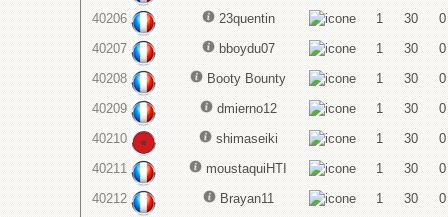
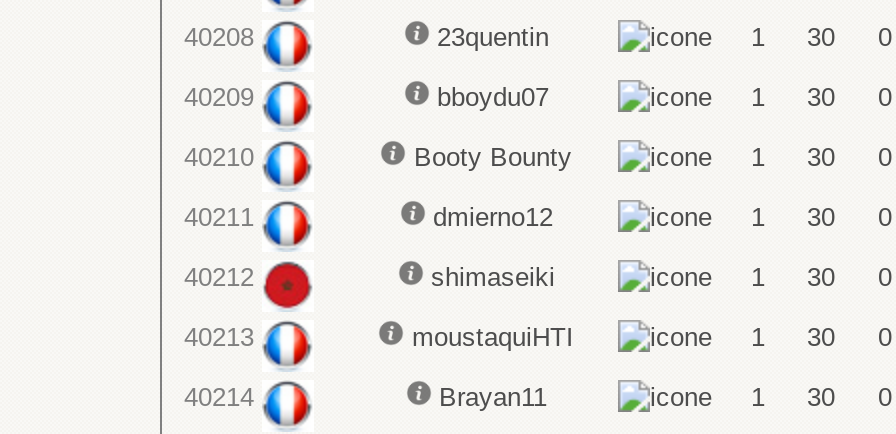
[92,11,131,26] 40206 -> [184,22,262,52] 40208
[92,41,131,56] 40207 -> [184,82,262,112] 40209
[92,71,131,86] 40208 -> [184,142,262,172] 40210
[92,101,131,116] 40209 -> [184,202,262,232] 40211
[92,131,131,146] 40210 -> [184,262,262,292] 40212
[92,161,131,176] 40211 -> [184,322,262,352] 40213
[92,191,131,206] 40212 -> [184,382,262,412] 40214

